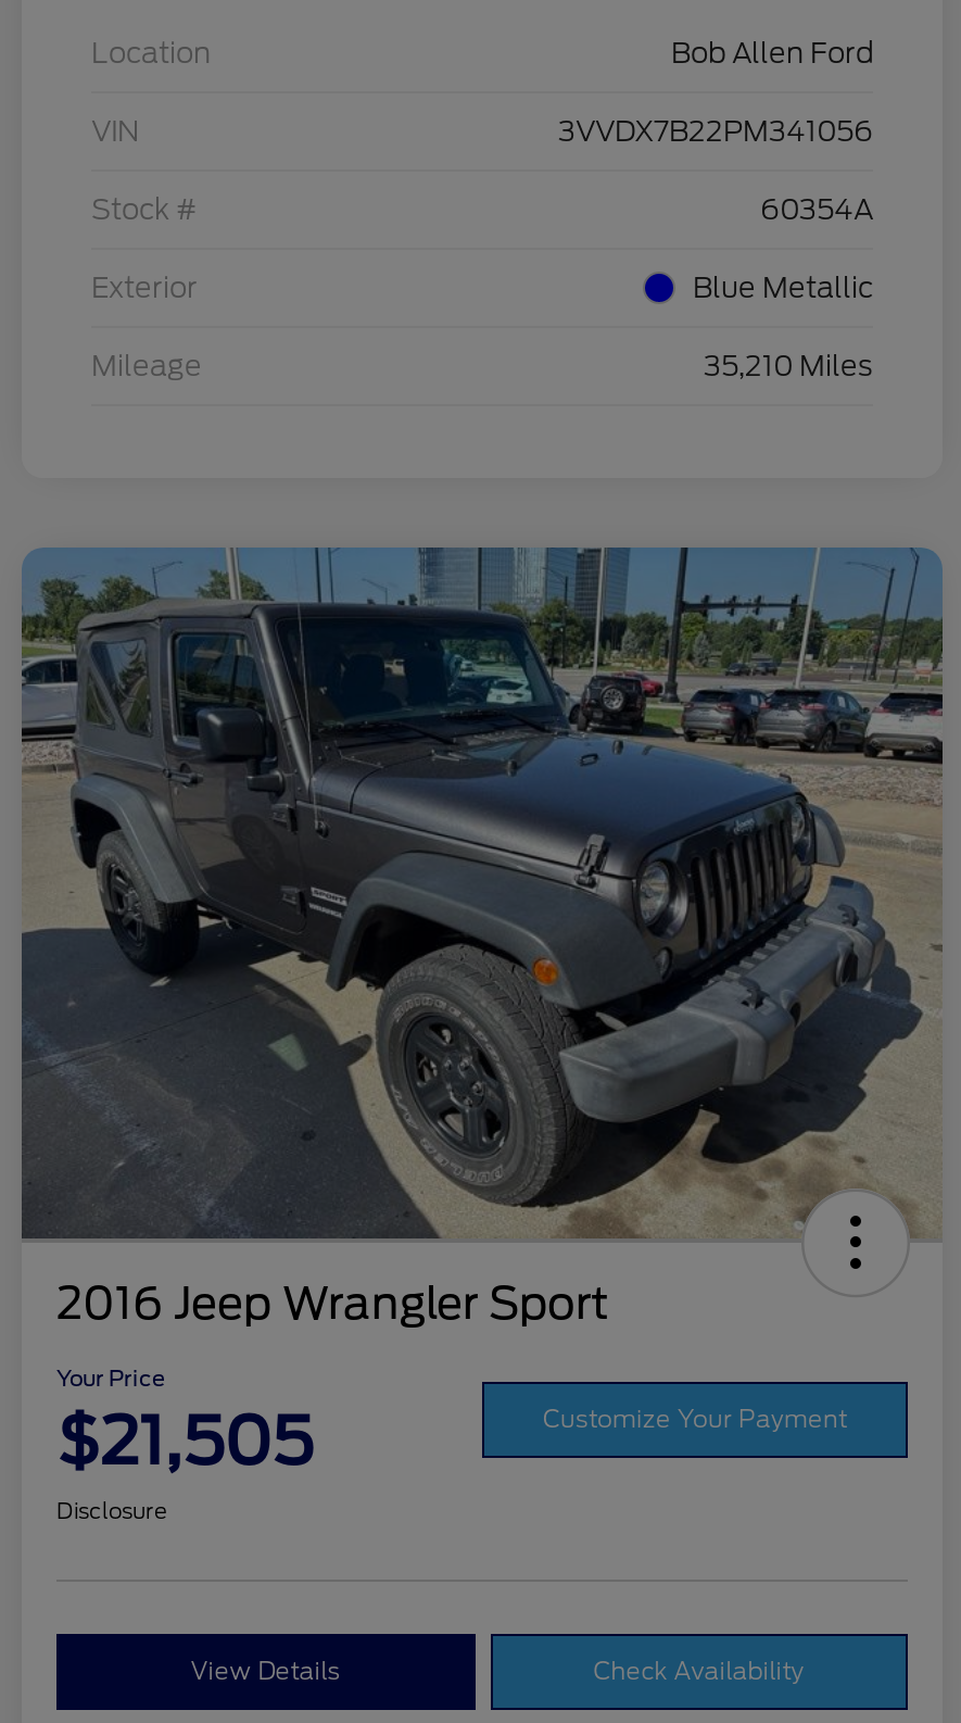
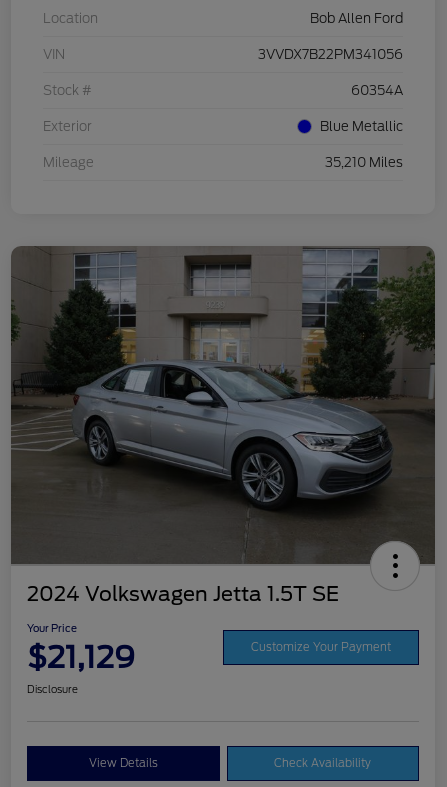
[22,548,943,1330] [image] | 2016 Jeep Wrangler Sport -> [10,245,436,606] [image] | 2024 Volkswagen Jetta 1.5T SE
[56,1402,313,1480] $21,505 -> [27,639,135,675] $21,129

